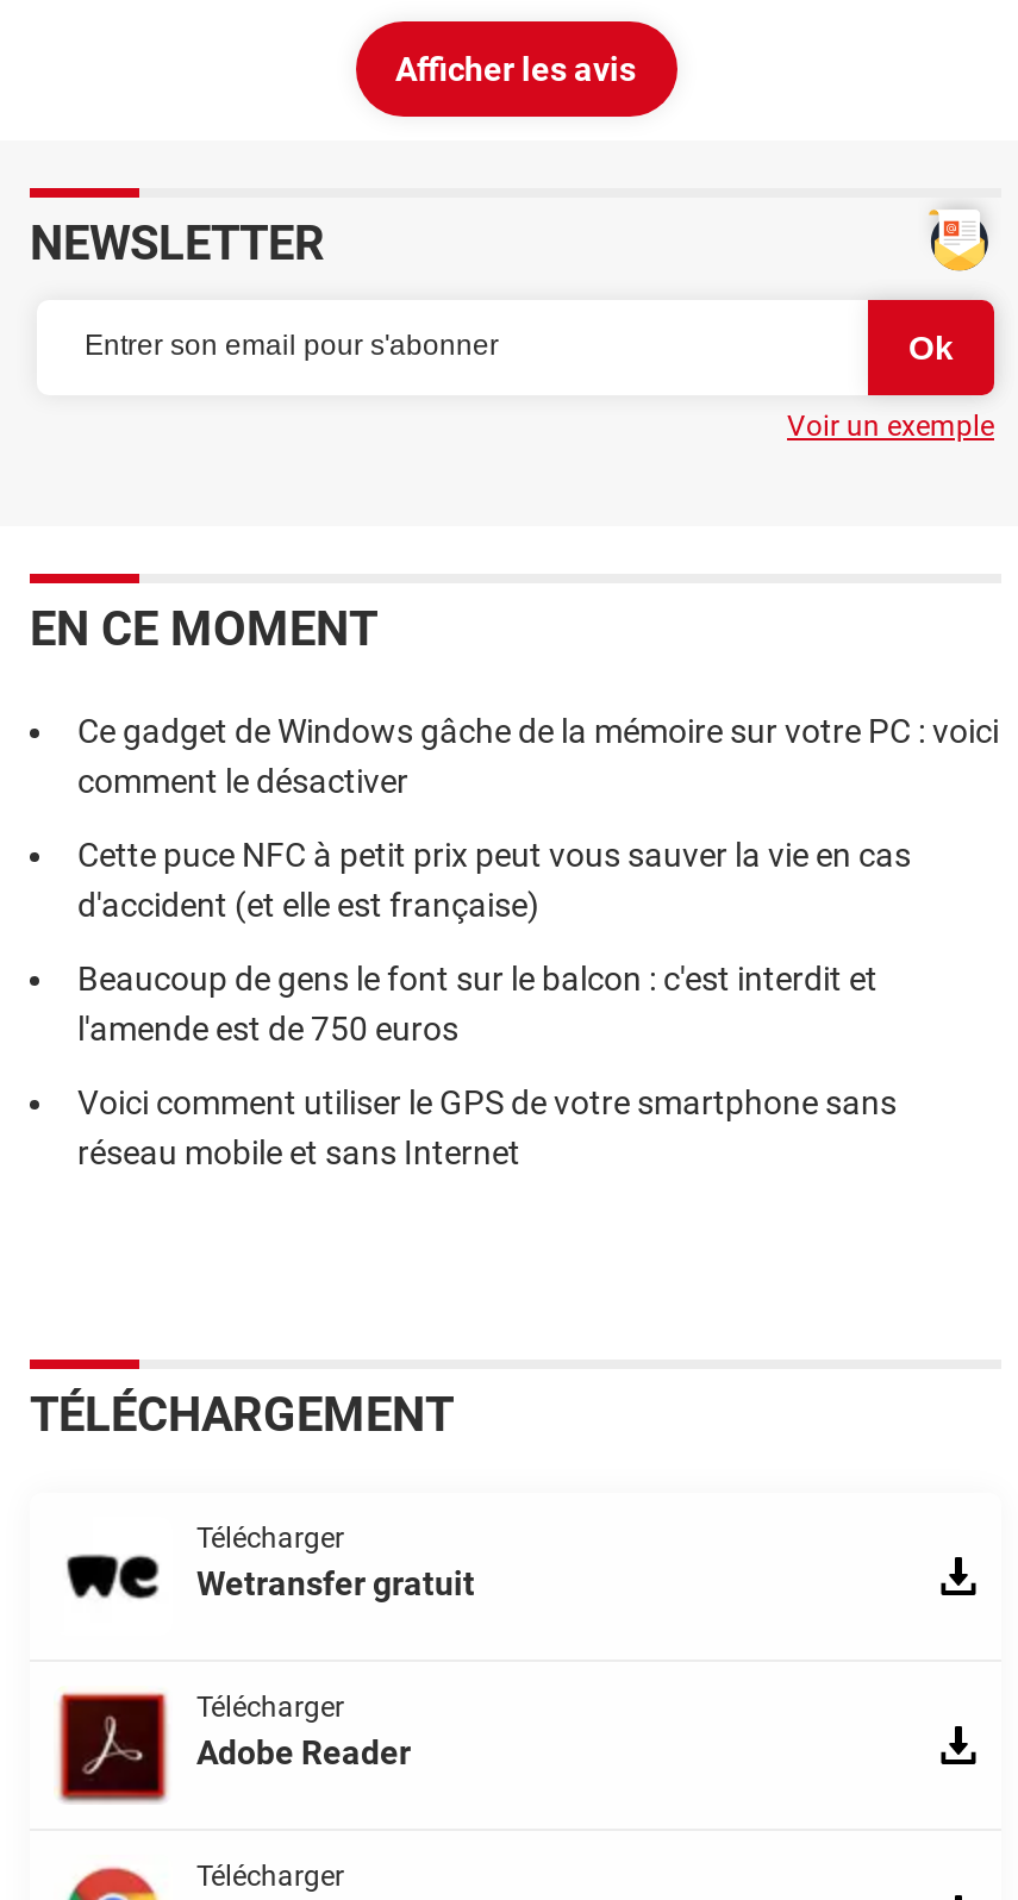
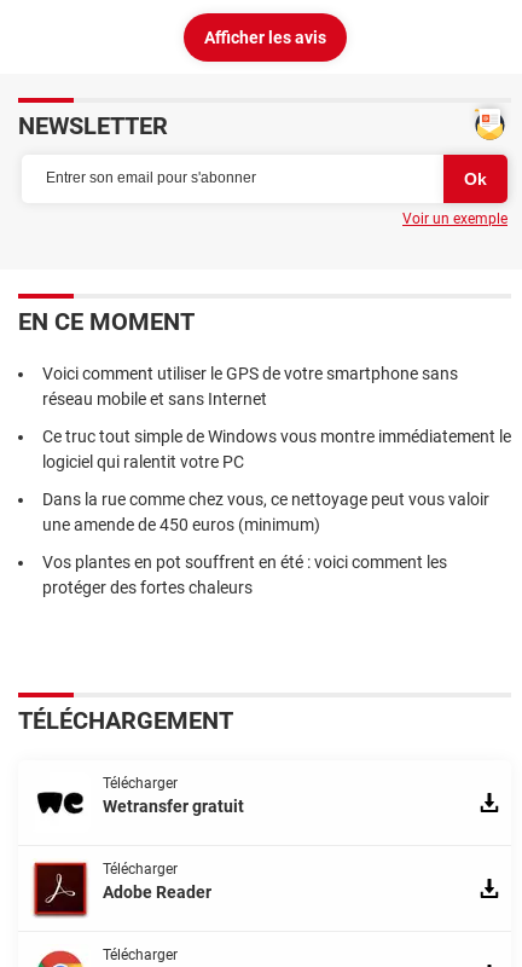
[77,711,999,1047] Ce gadget de Windows gâche de la mémoire sur votre PC : voici | comment le désactiver | Cette puce NFC à petit prix peut vous sauver la vie en cas | d'accident (et elle est française) | Beaucoup de gens le font sur le balcon : c'est interdit et | l'amende est de 750 euros -> none
moved [77,1083,897,1171] -> [42,364,458,408]: Voici comment utiliser le GPS de votre smartphone sans | réseau mobile et sans Internet
none -> [42,426,511,597] Ce truc tout simple de Windows vous montre immédiatement le | logiciel qui ralentit votre PC | Dans la rue comme chez vous, ce nettoyage peut vous valoir | une amende de 450 euros (minimum) | Vos plantes en pot souffrent en été : voici comment les | protéger des fortes chaleurs

